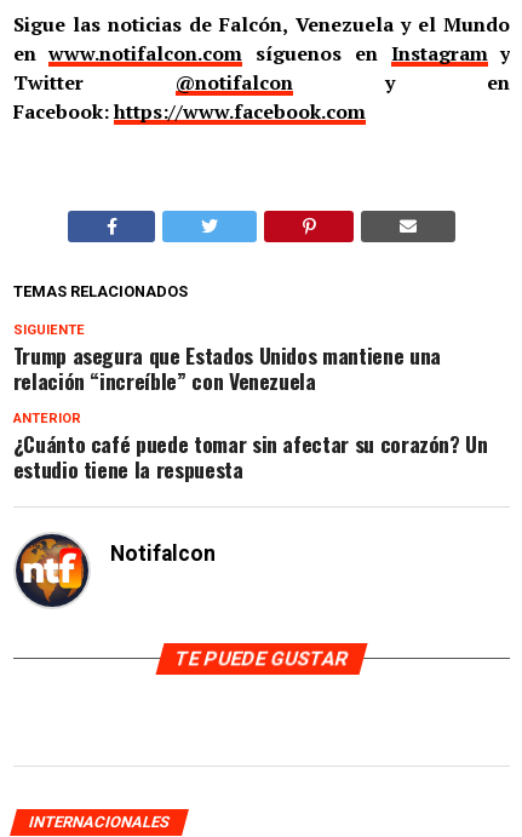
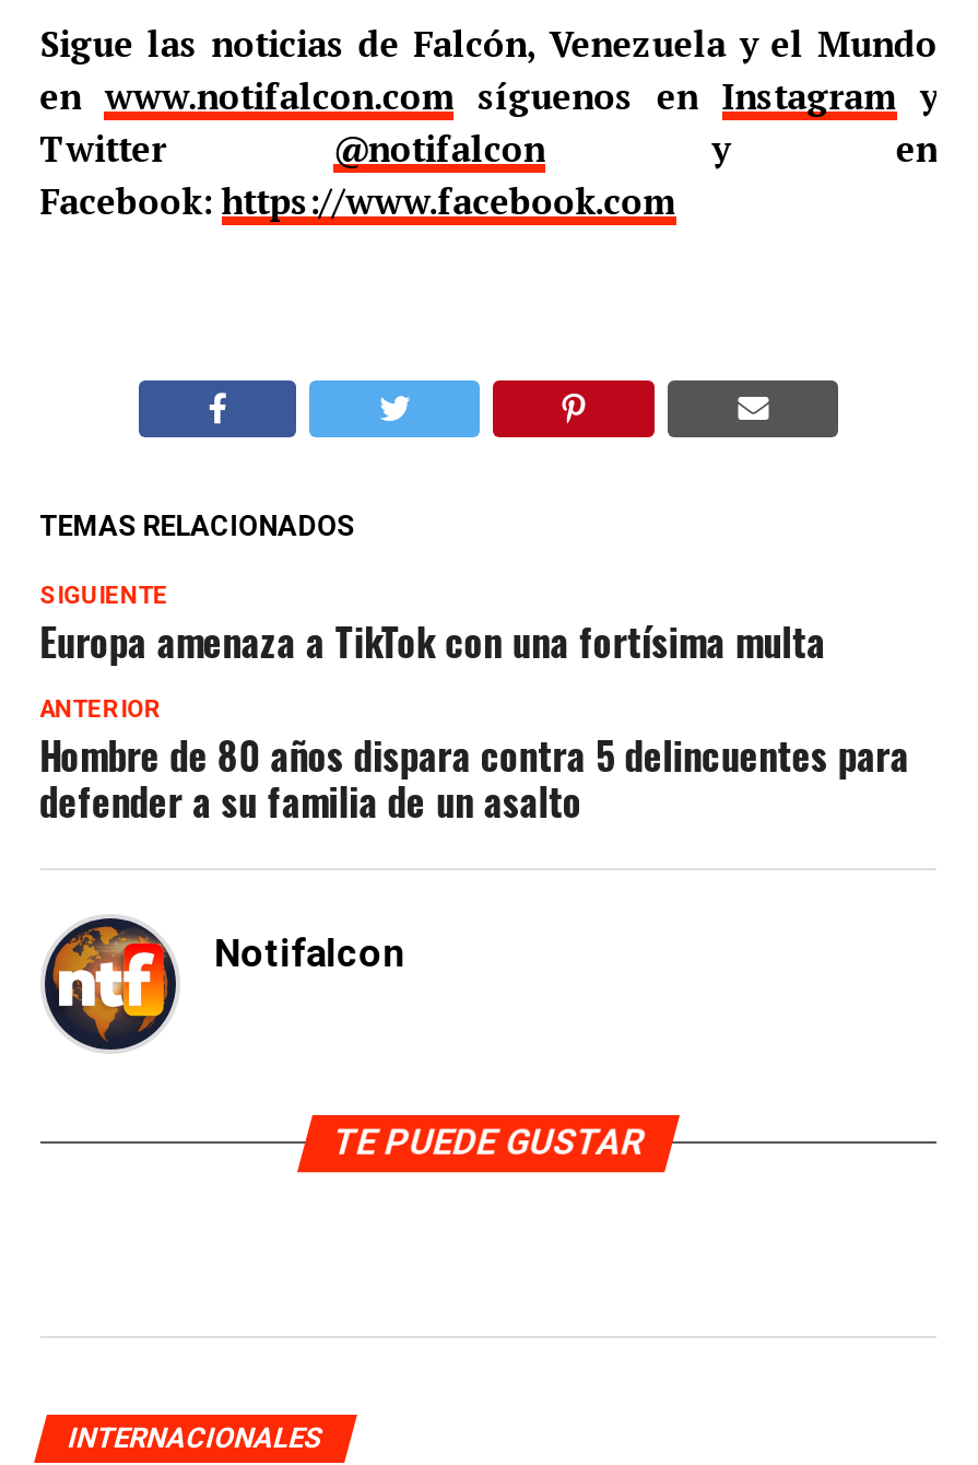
[13,339,441,396] Trump asegura que Estados Unidos mantiene una | relación “increíble” con Venezuela -> [40,612,825,669] Europa amenaza a TikTok con una fortísima multa
[13,427,488,484] ¿Cuánto café puede tomar sin afectar su corazón? Un | estudio tiene la respuesta -> [40,726,909,828] Hombre de 80 años dispara contra 5 delincuentes para | defender a su familia de un asalto

